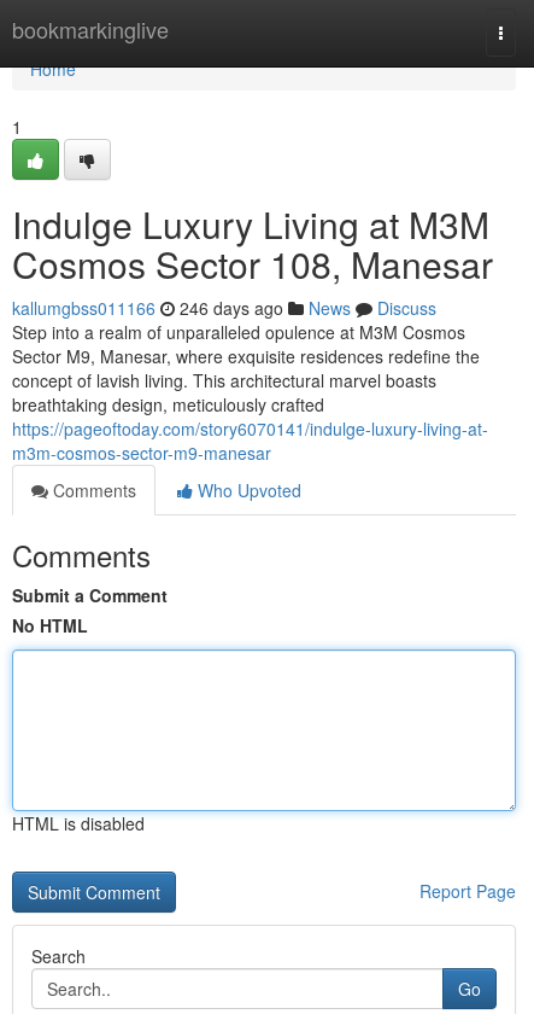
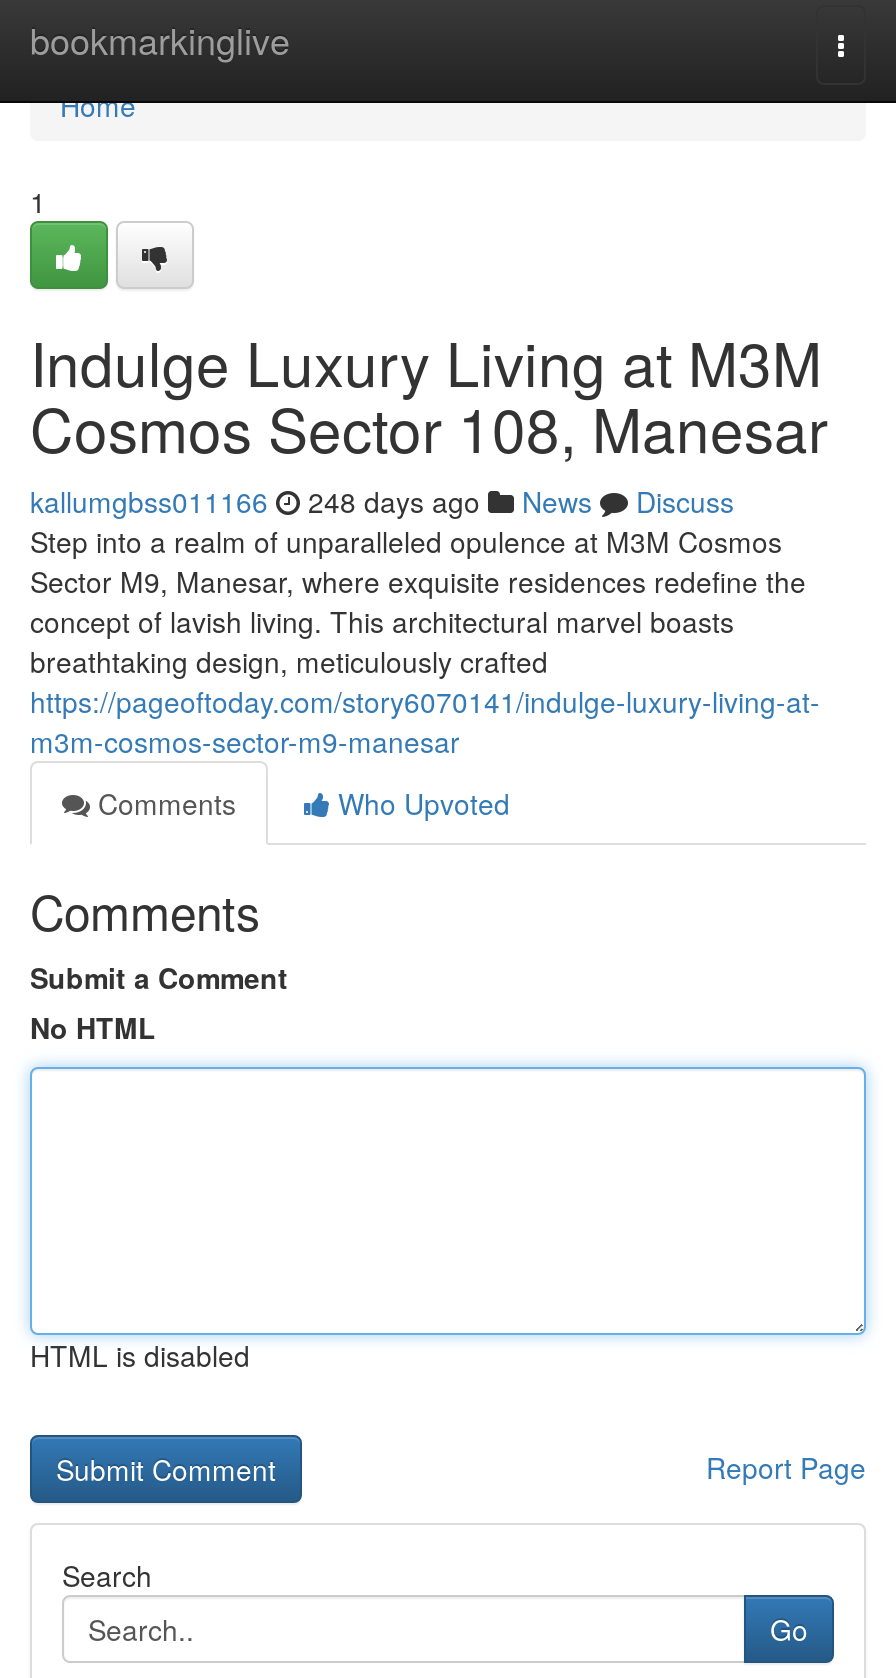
[12,296,436,320] kallumgbss011166 246 days ago News Discuss -> [30,481,734,521] kallumgbss011166 248 days ago News Discuss

